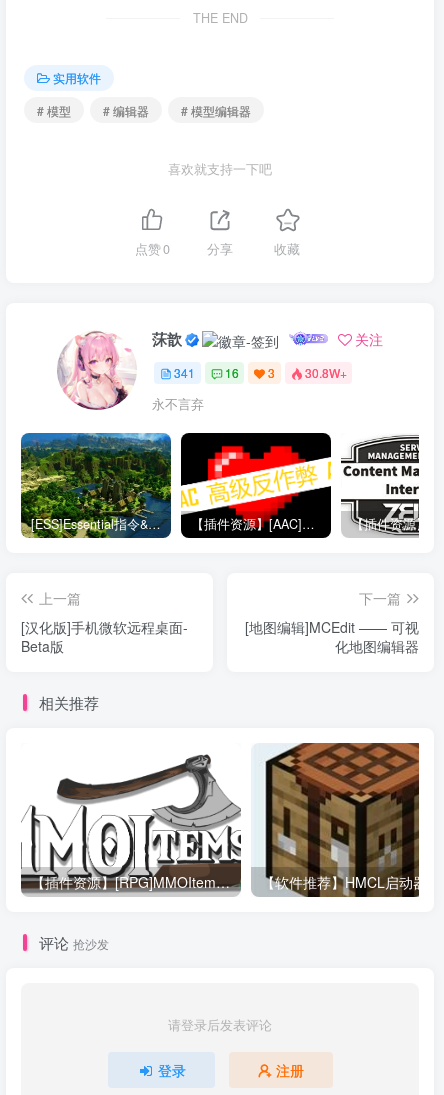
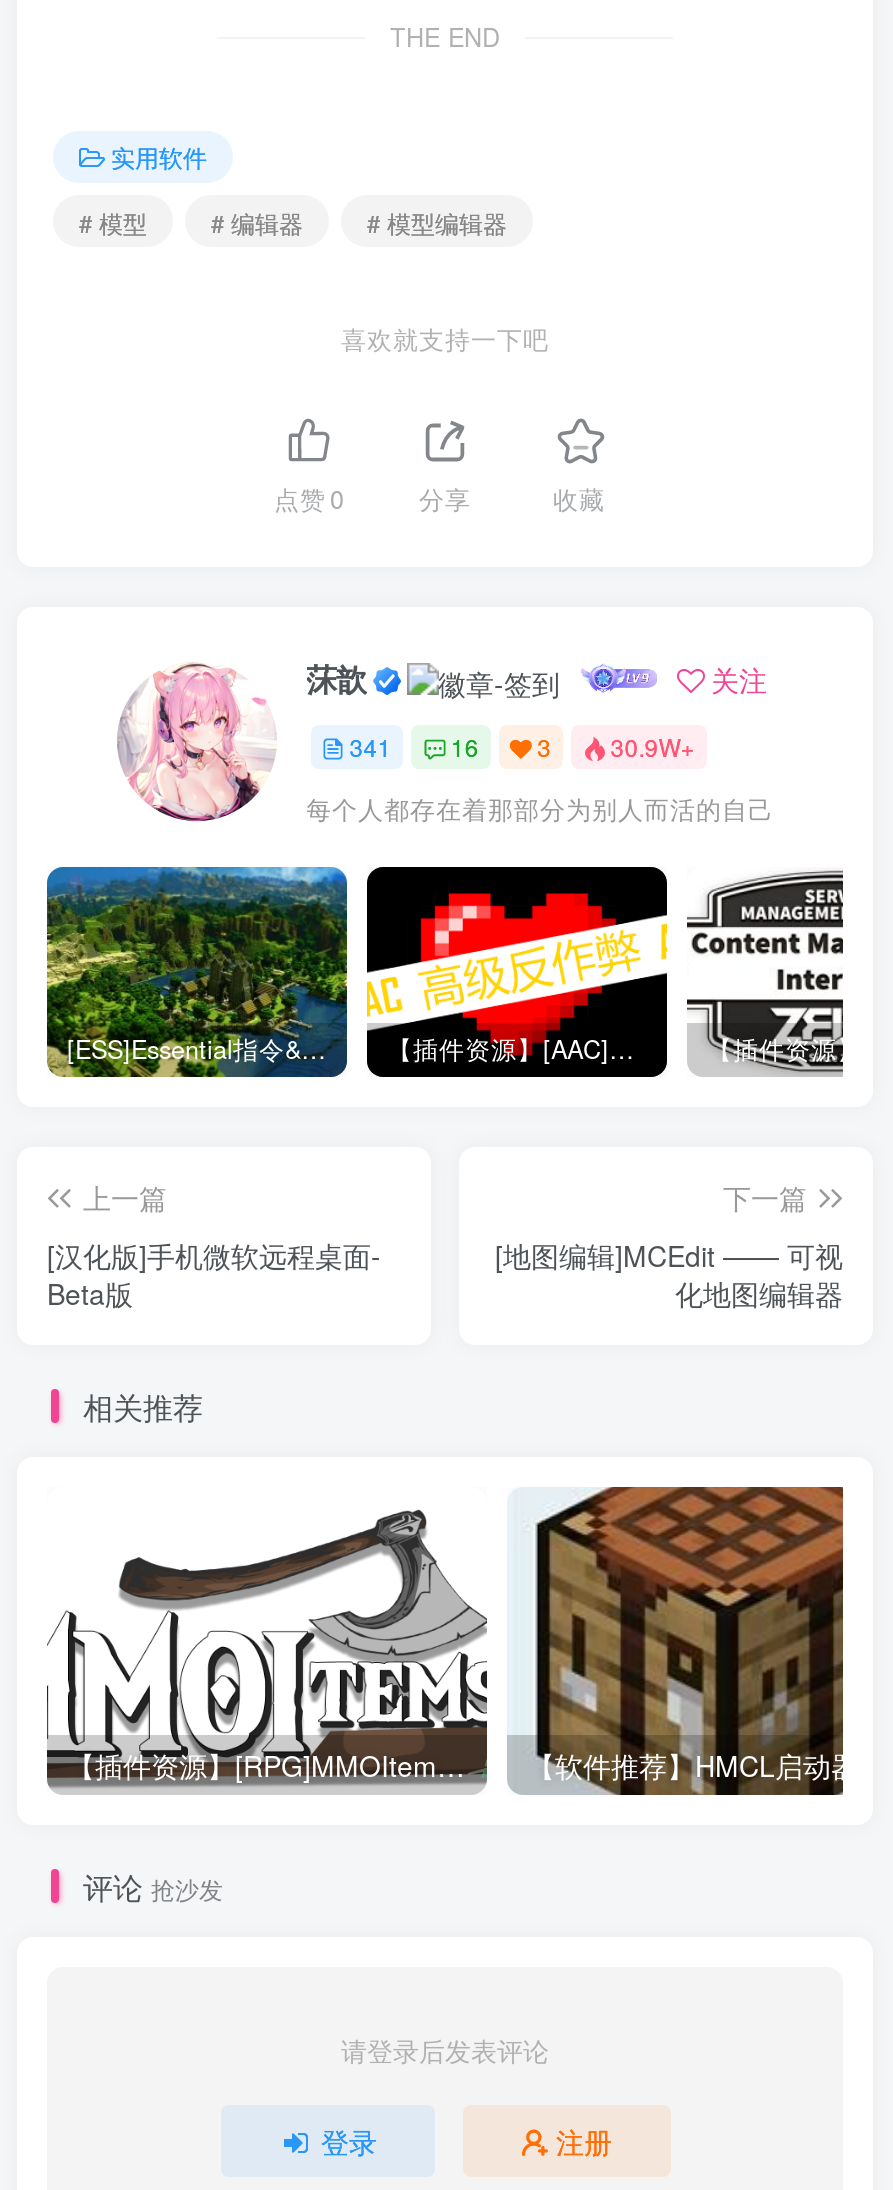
[174,364,346,381] 341 16 3 30.8W+ -> [350,730,695,764] 341 16 3 30.9W+
[152,395,204,413] 永不言弃 -> [306,791,774,827] 每个人都存在着那部分为别人而活的自己

